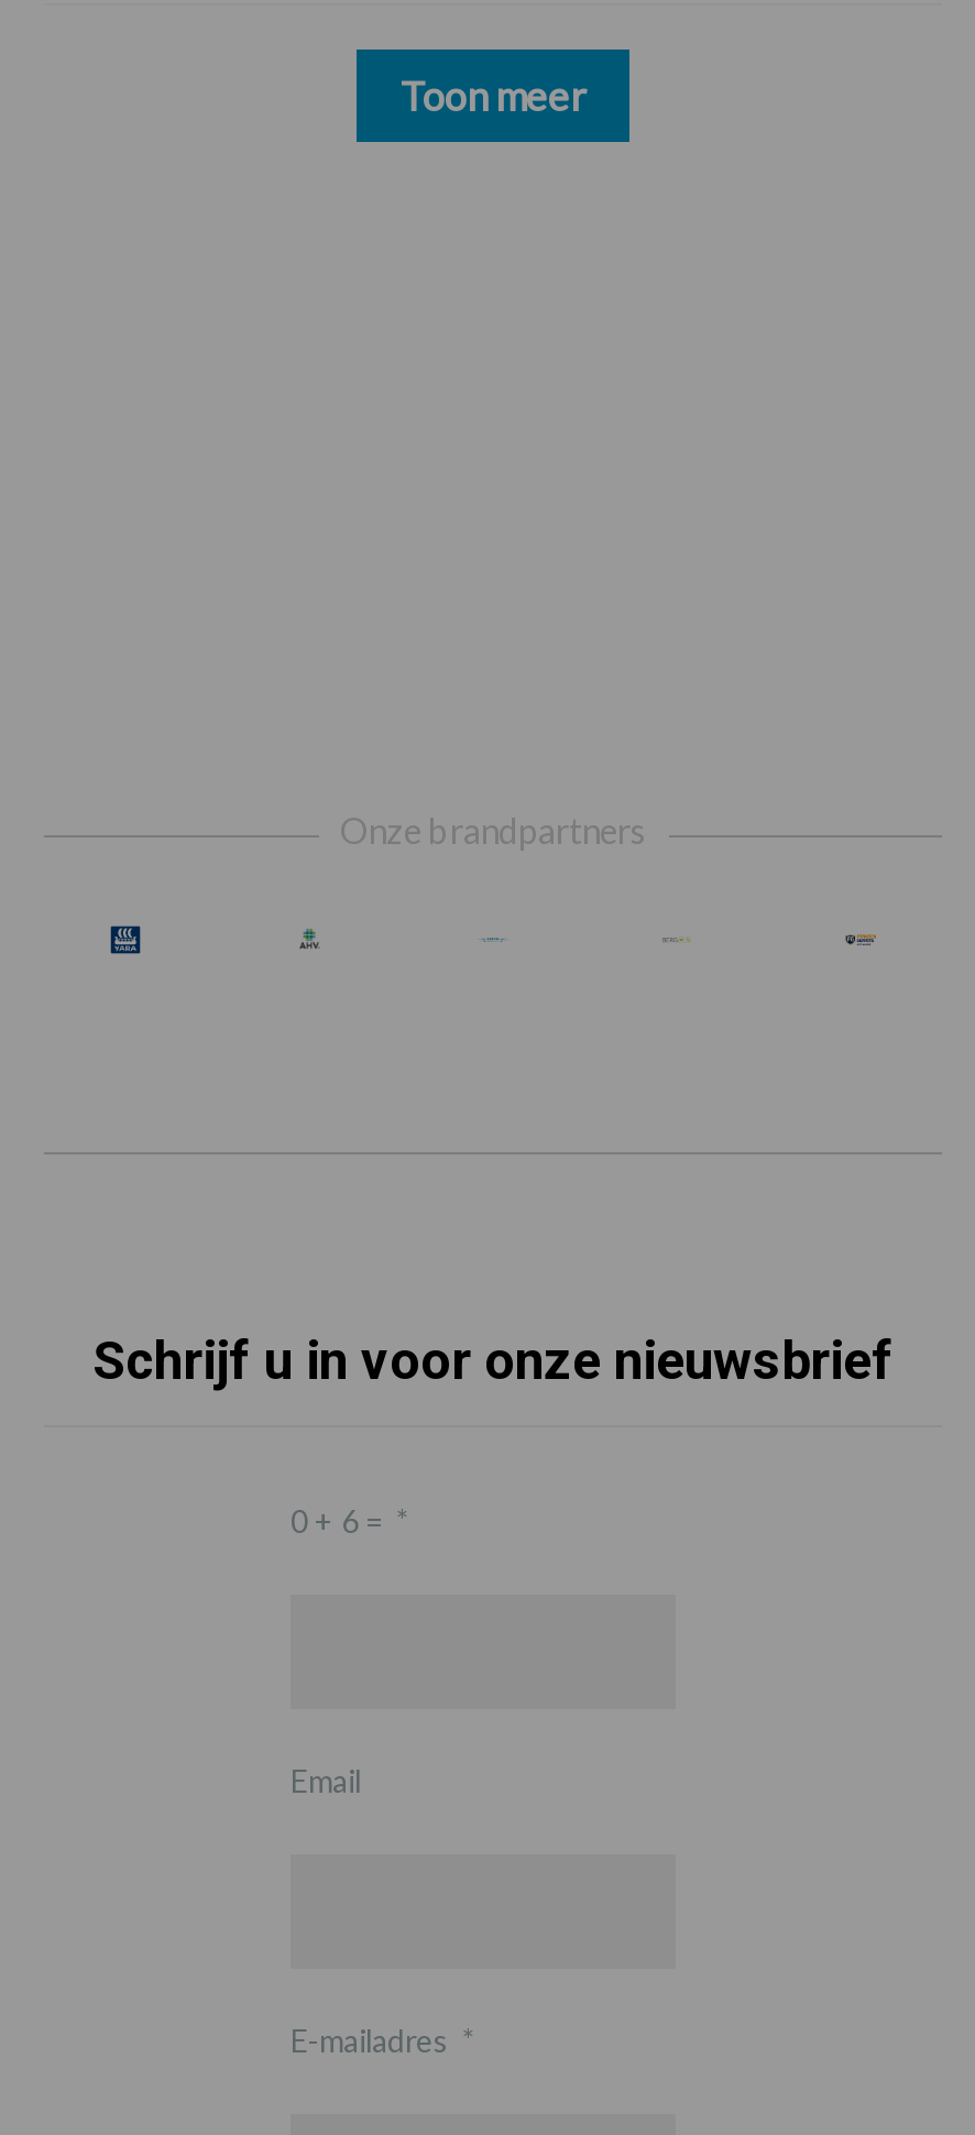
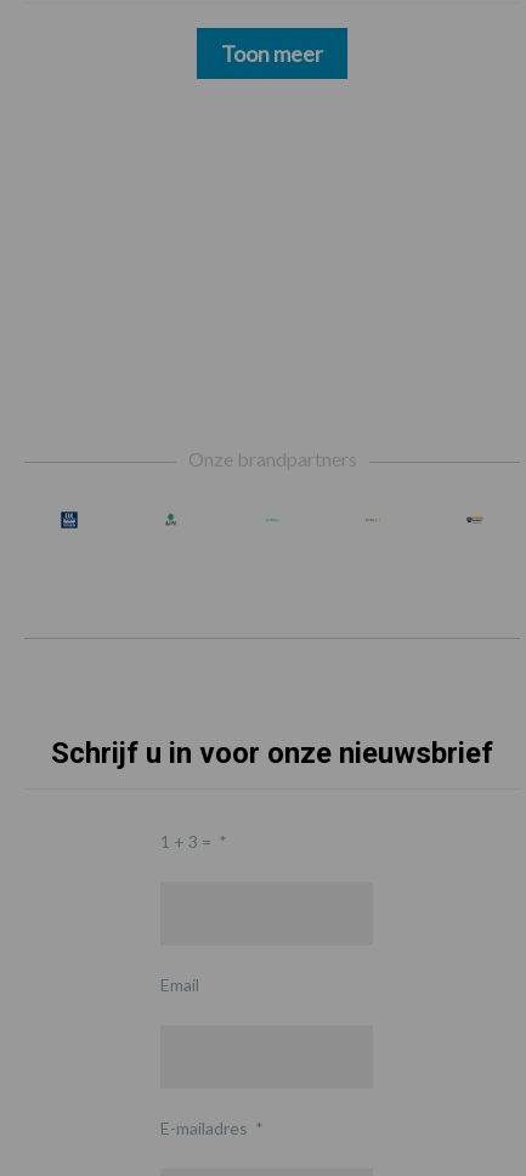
[291,1503,412,1540] 0 + 6 = * -> [160,831,227,851] 1 + 3 = *

